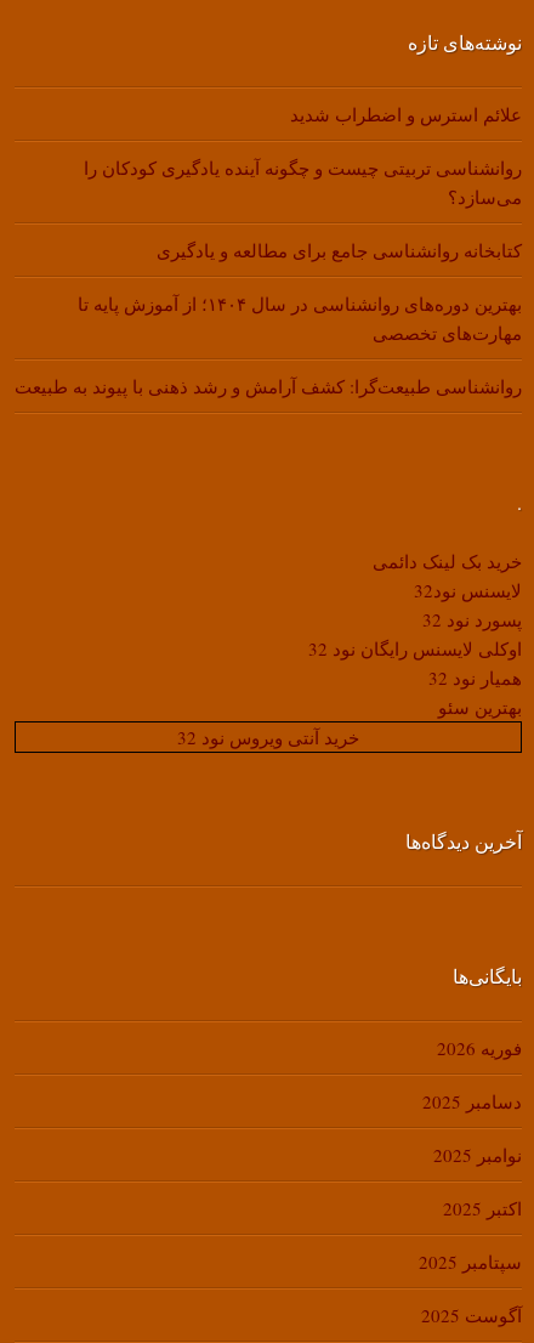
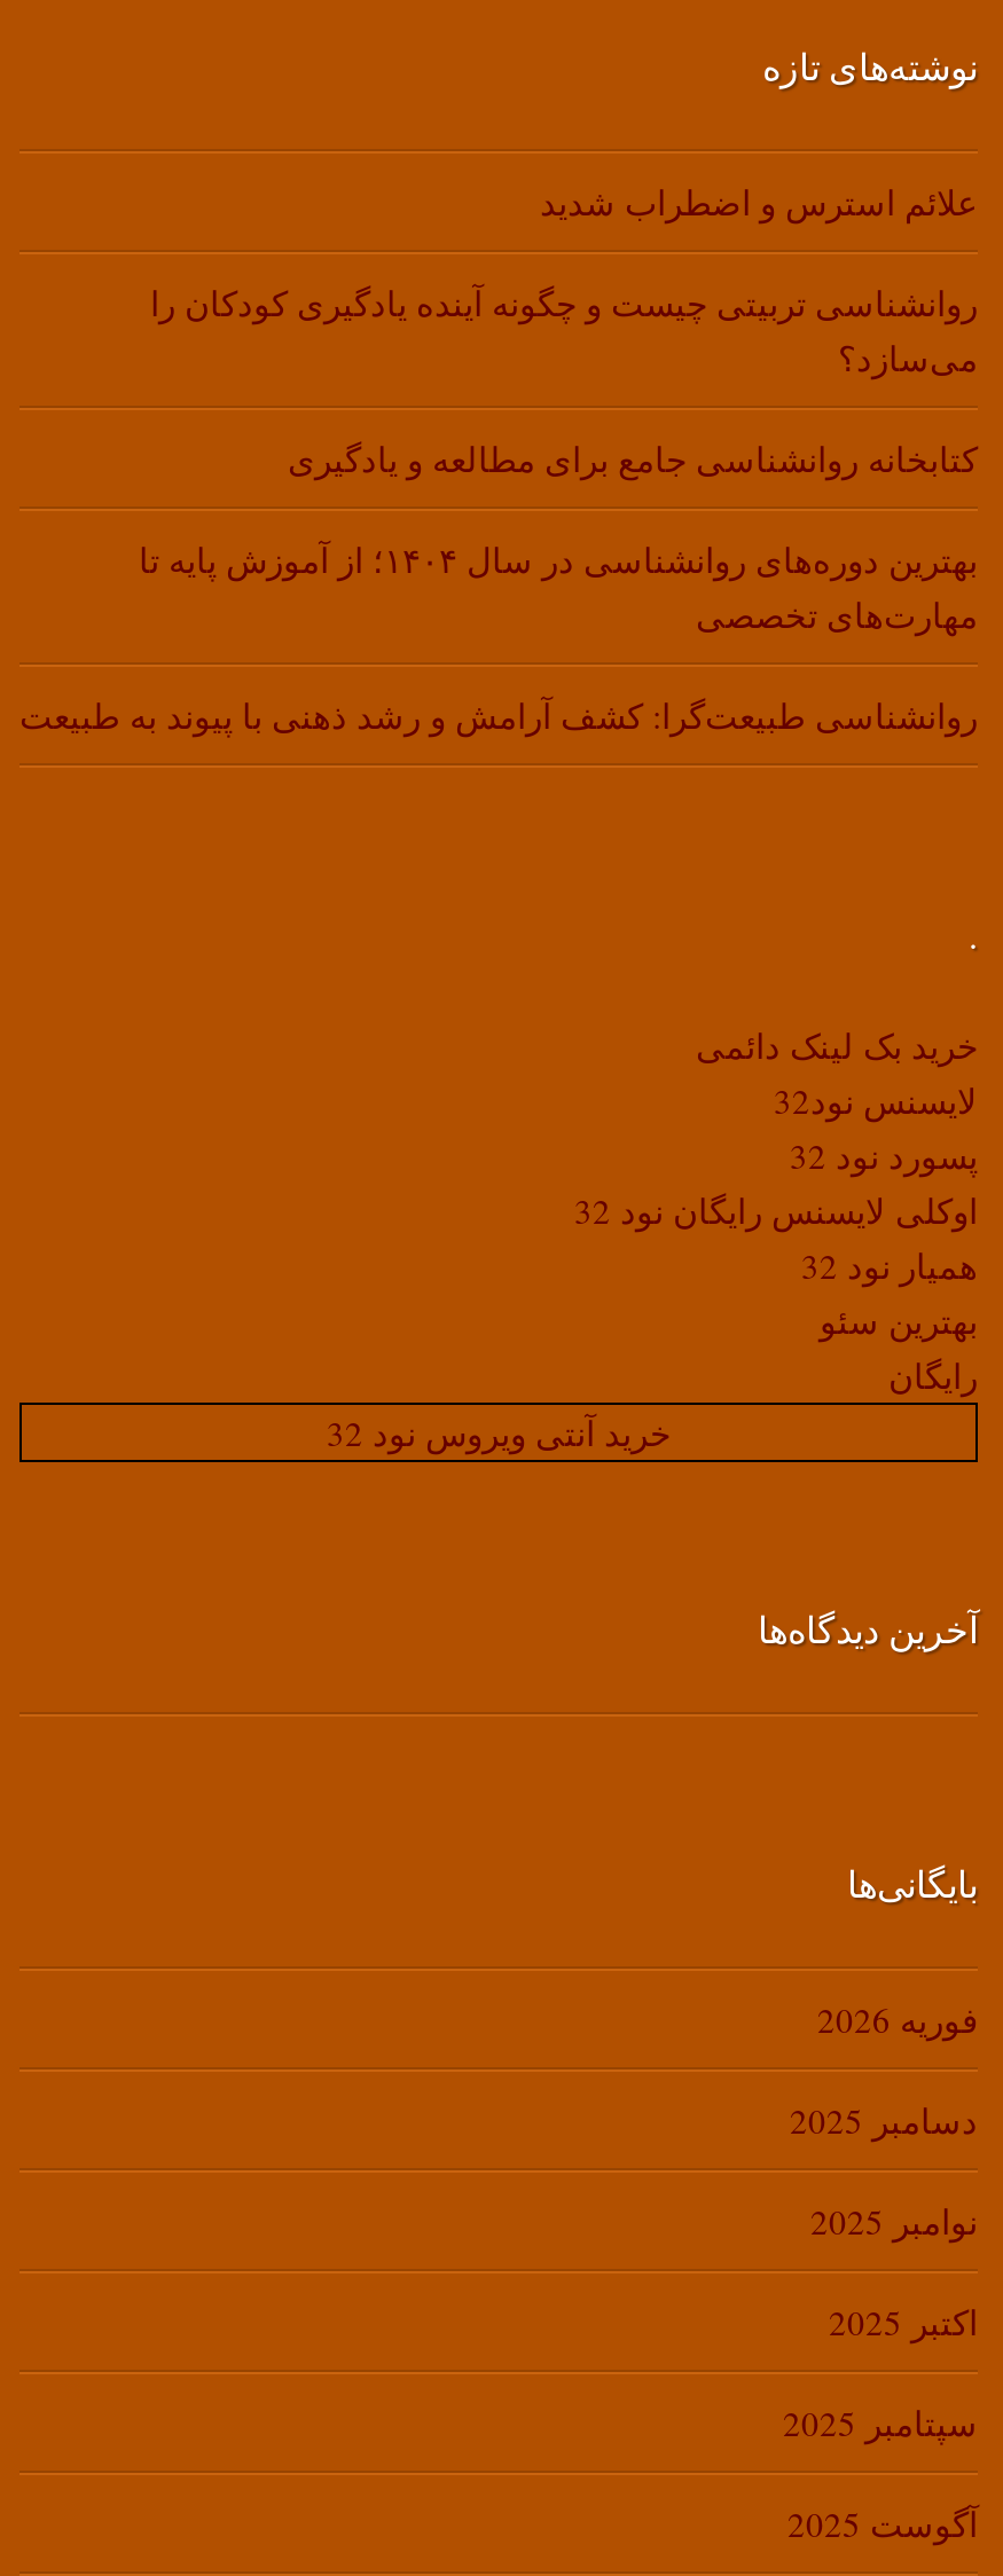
none -> [888,1352,978,1398] رایگان

